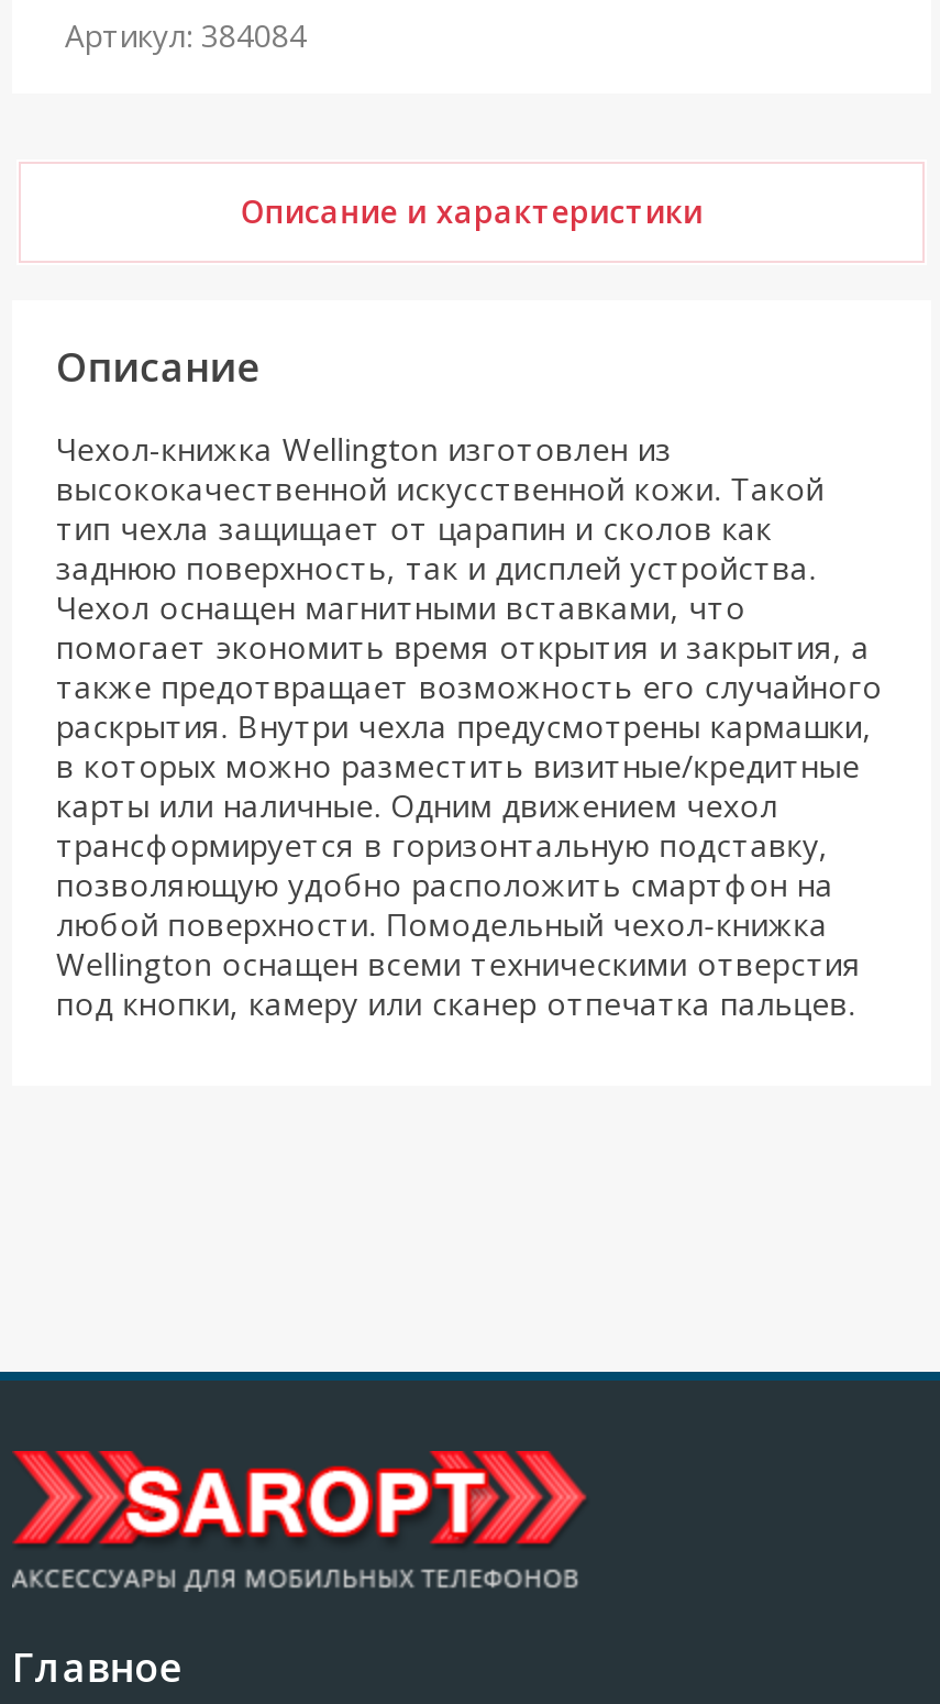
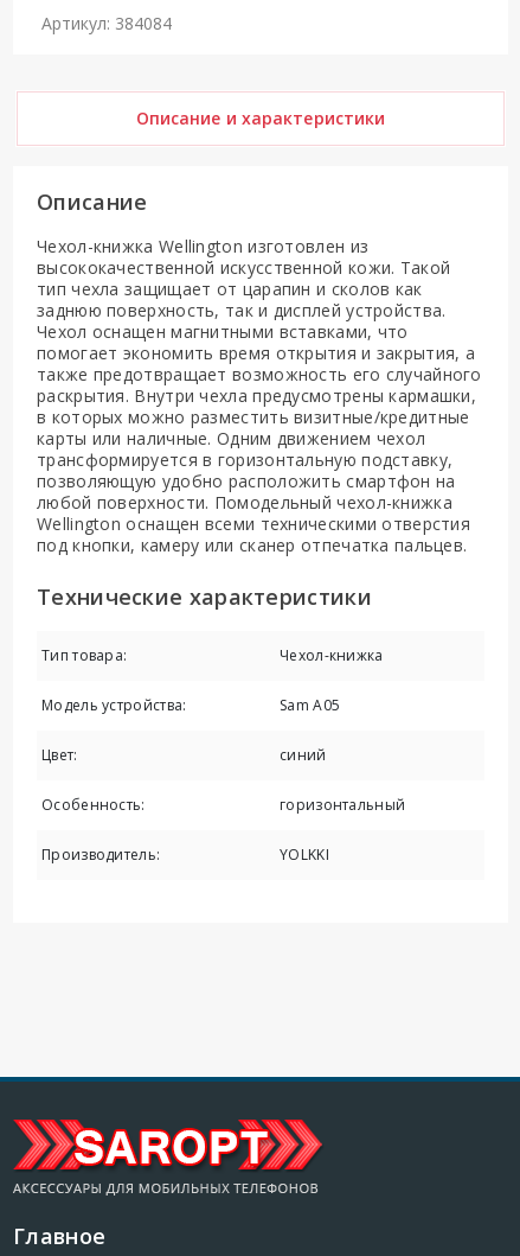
none -> [37,583,405,865] Технические характеристики | Тип товара: | Чехол-книжка | Модель устройства: | Sam A05 | Цвет: | синий | Особенность: | горизонтальный | Производитель: | YOLKKI

